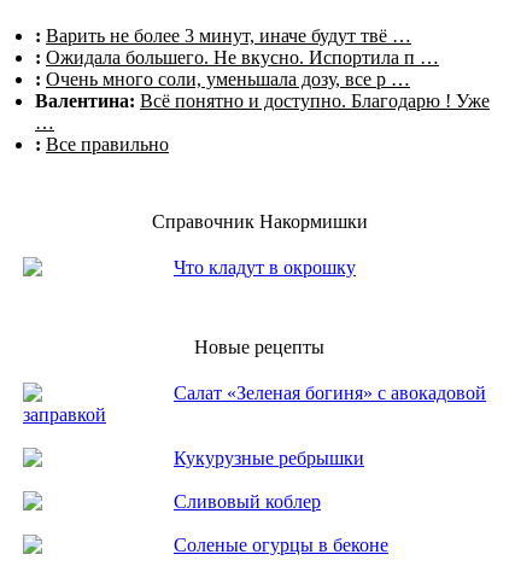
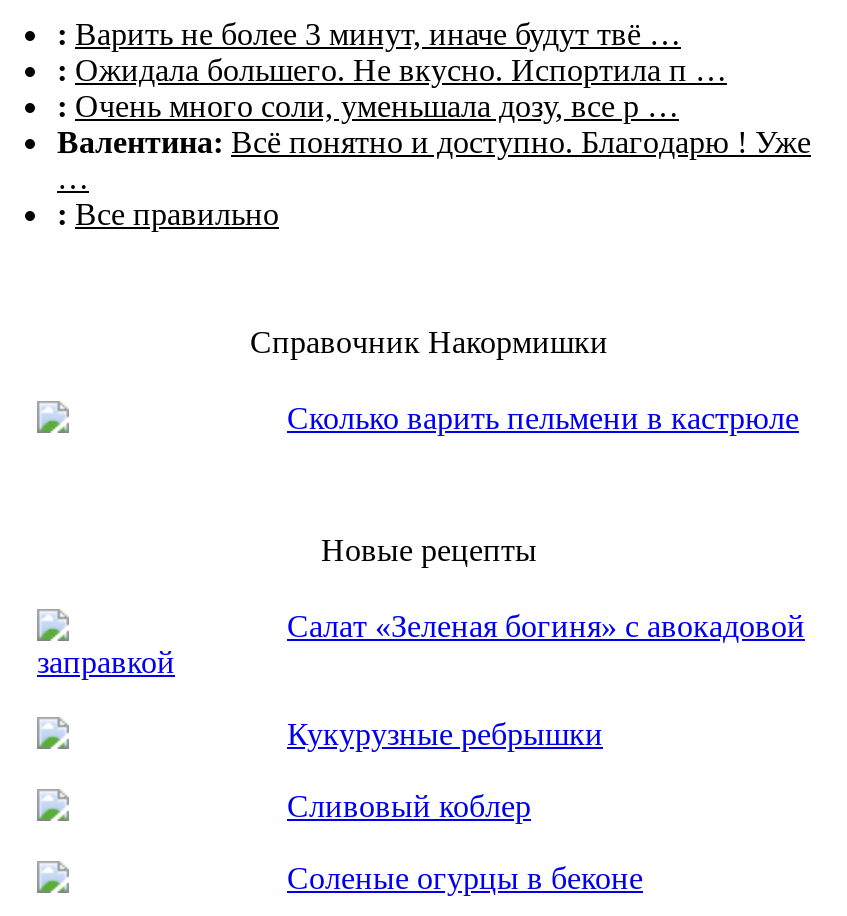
[174,257,356,277] Что кладут в окрошку -> [287,402,799,436] Сколько варить пельмени в кастрюле

